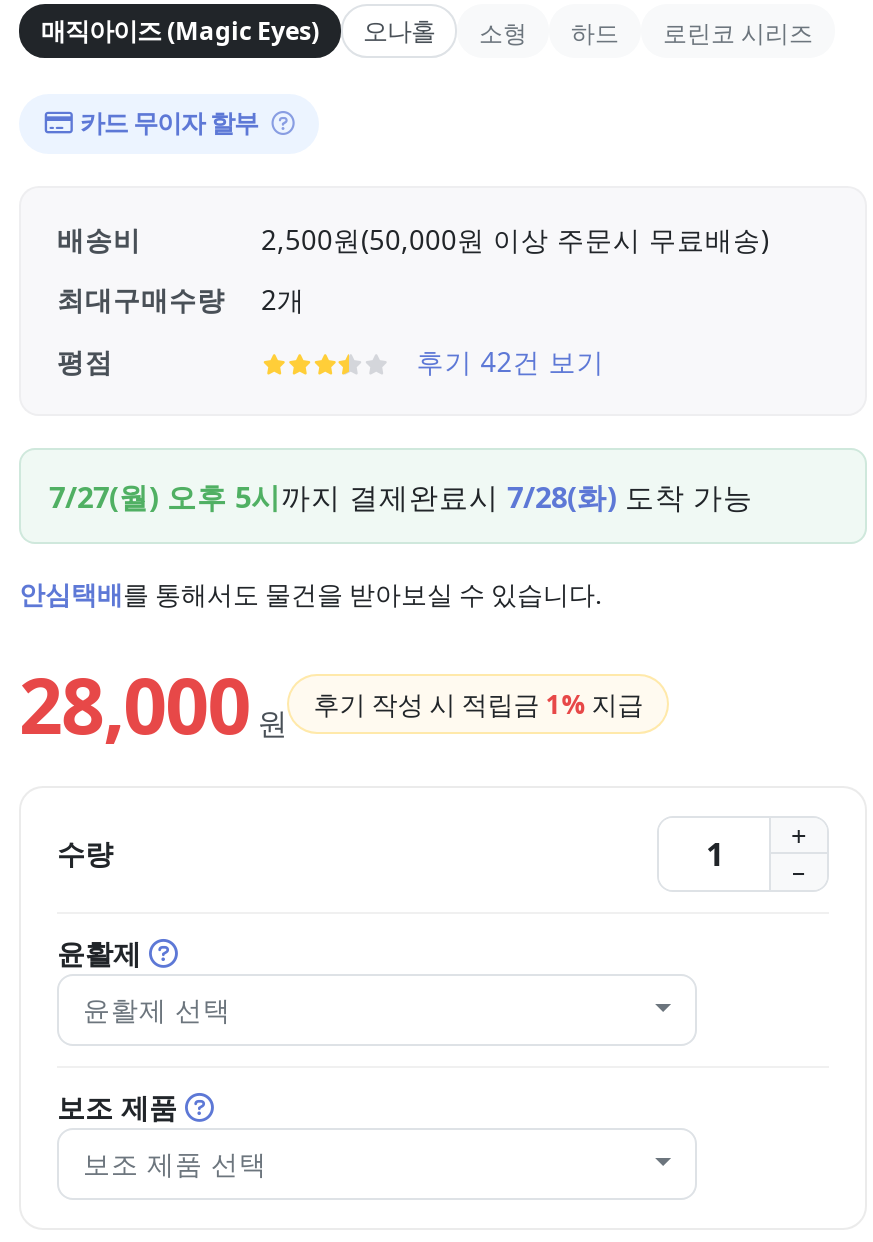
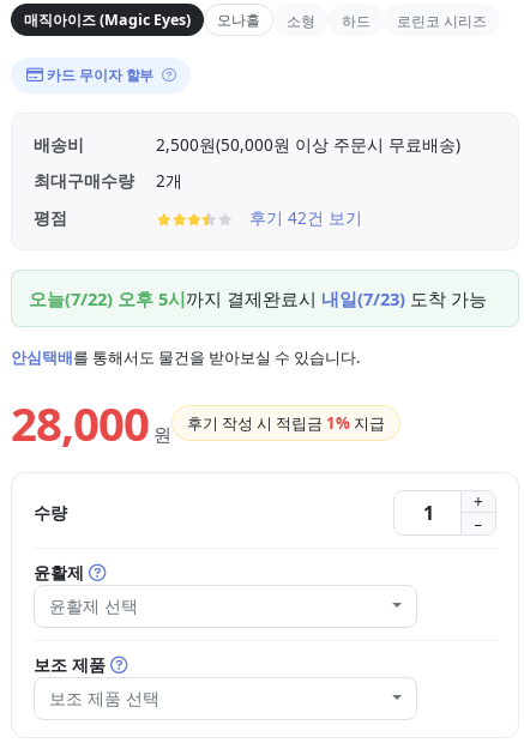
[49,476,753,516] 7/27(월) 오후 5시 까지 결제완료시 7/28(화) 도착 가능 -> [29,286,487,310] 오늘(7/22) 오후 5시 까지 결제완료시 내일(7/23) 도착 가능

